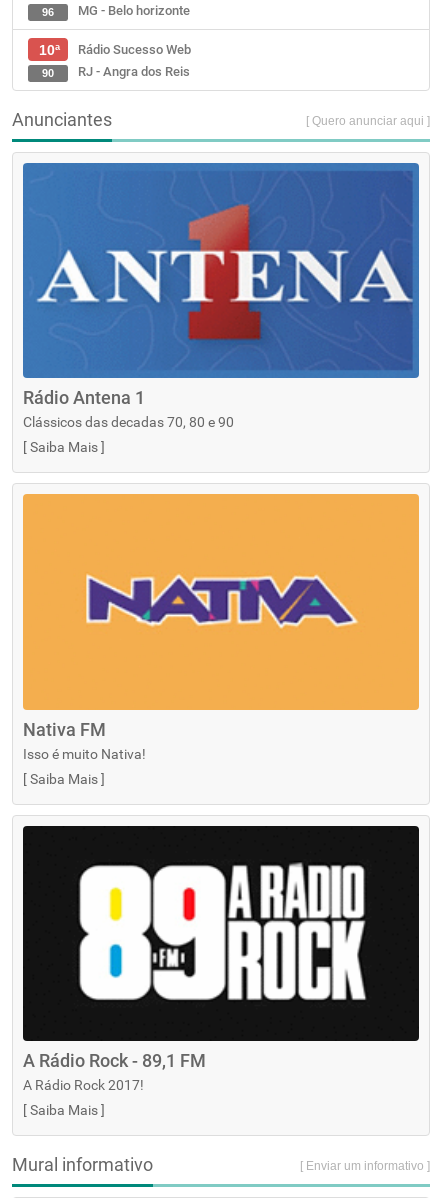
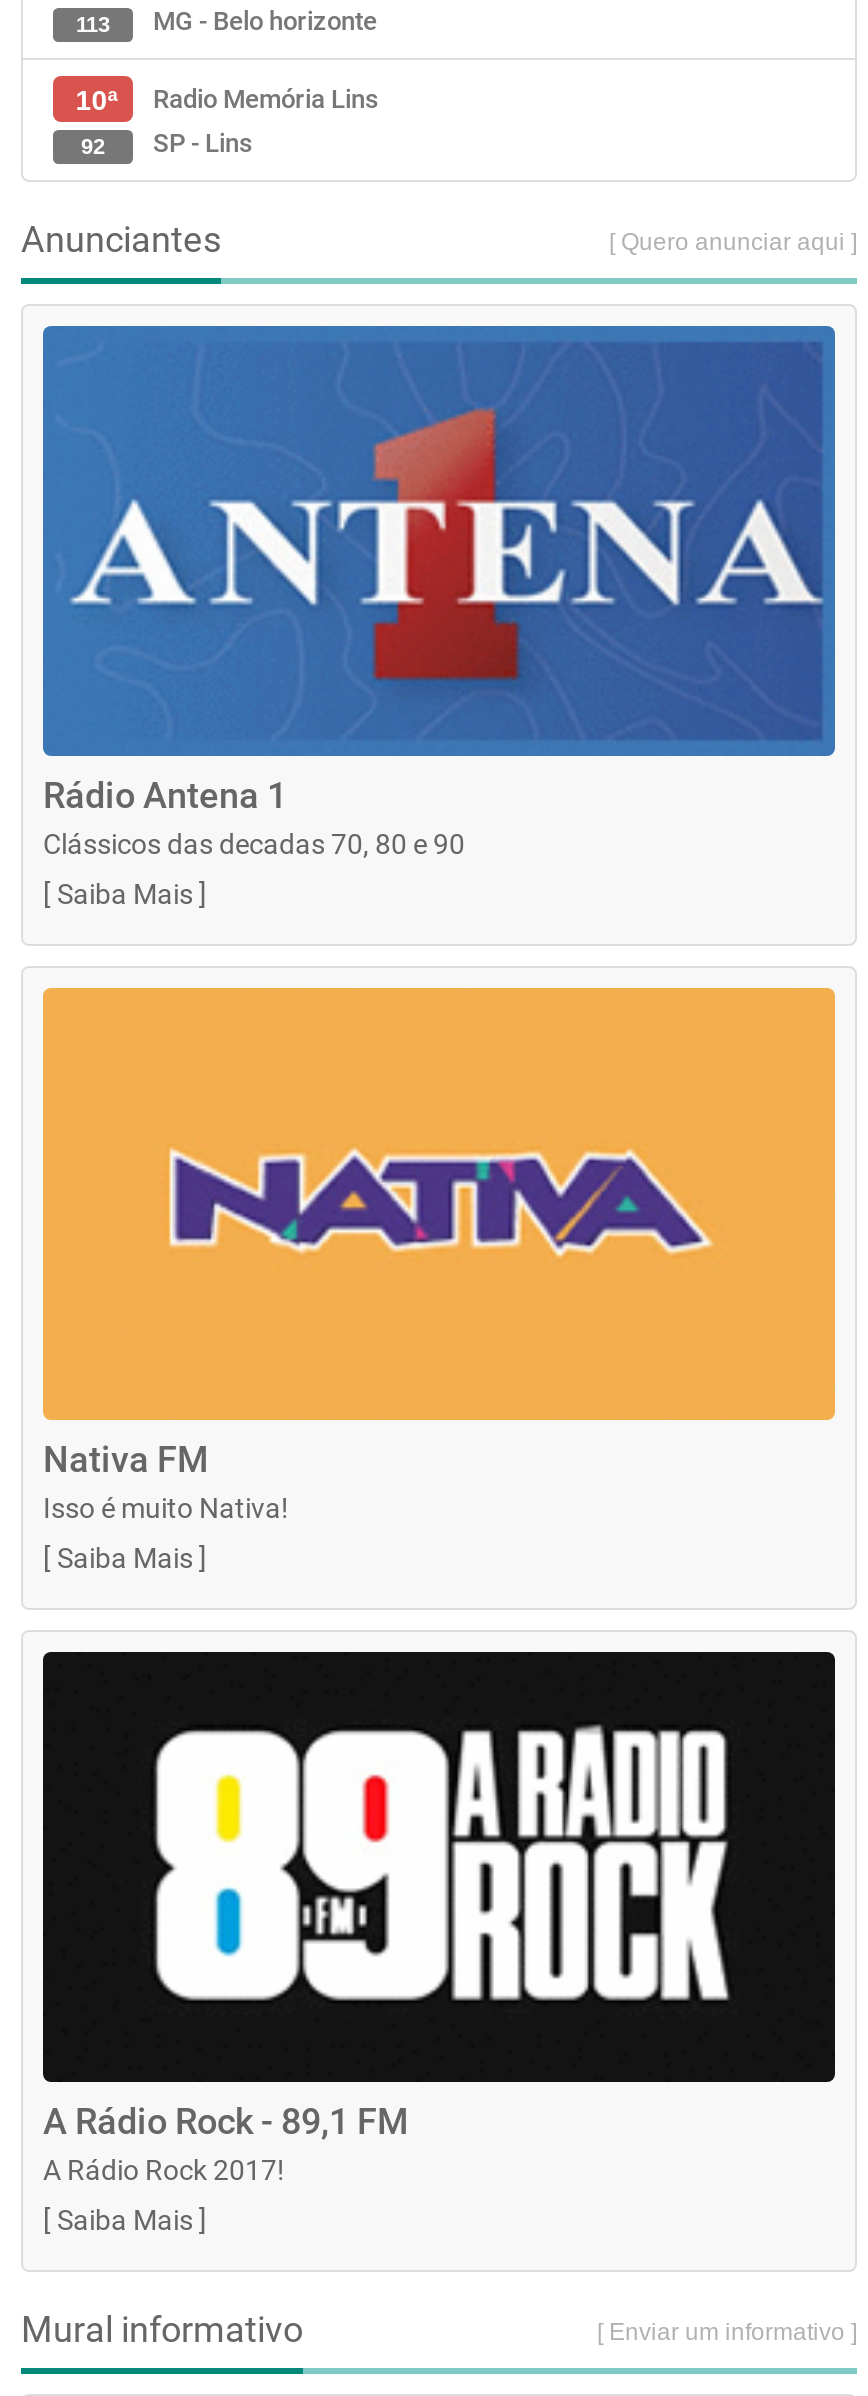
[42,3,190,18] 96 MG - Belo horizonte -> [76,6,377,36] 113 MG - Belo horizonte
[78,42,191,57] Rádio Sucesso Web -> [153,84,379,114] Radio Memória Lins
[42,64,190,79] RJ - Angra dos Reis | 90 -> [81,128,253,158] SP - Lins | 92

